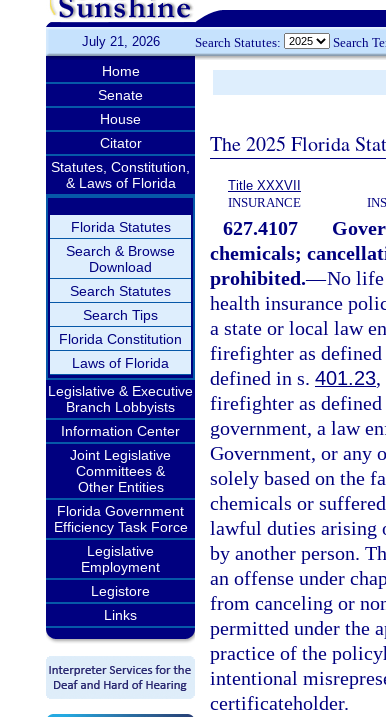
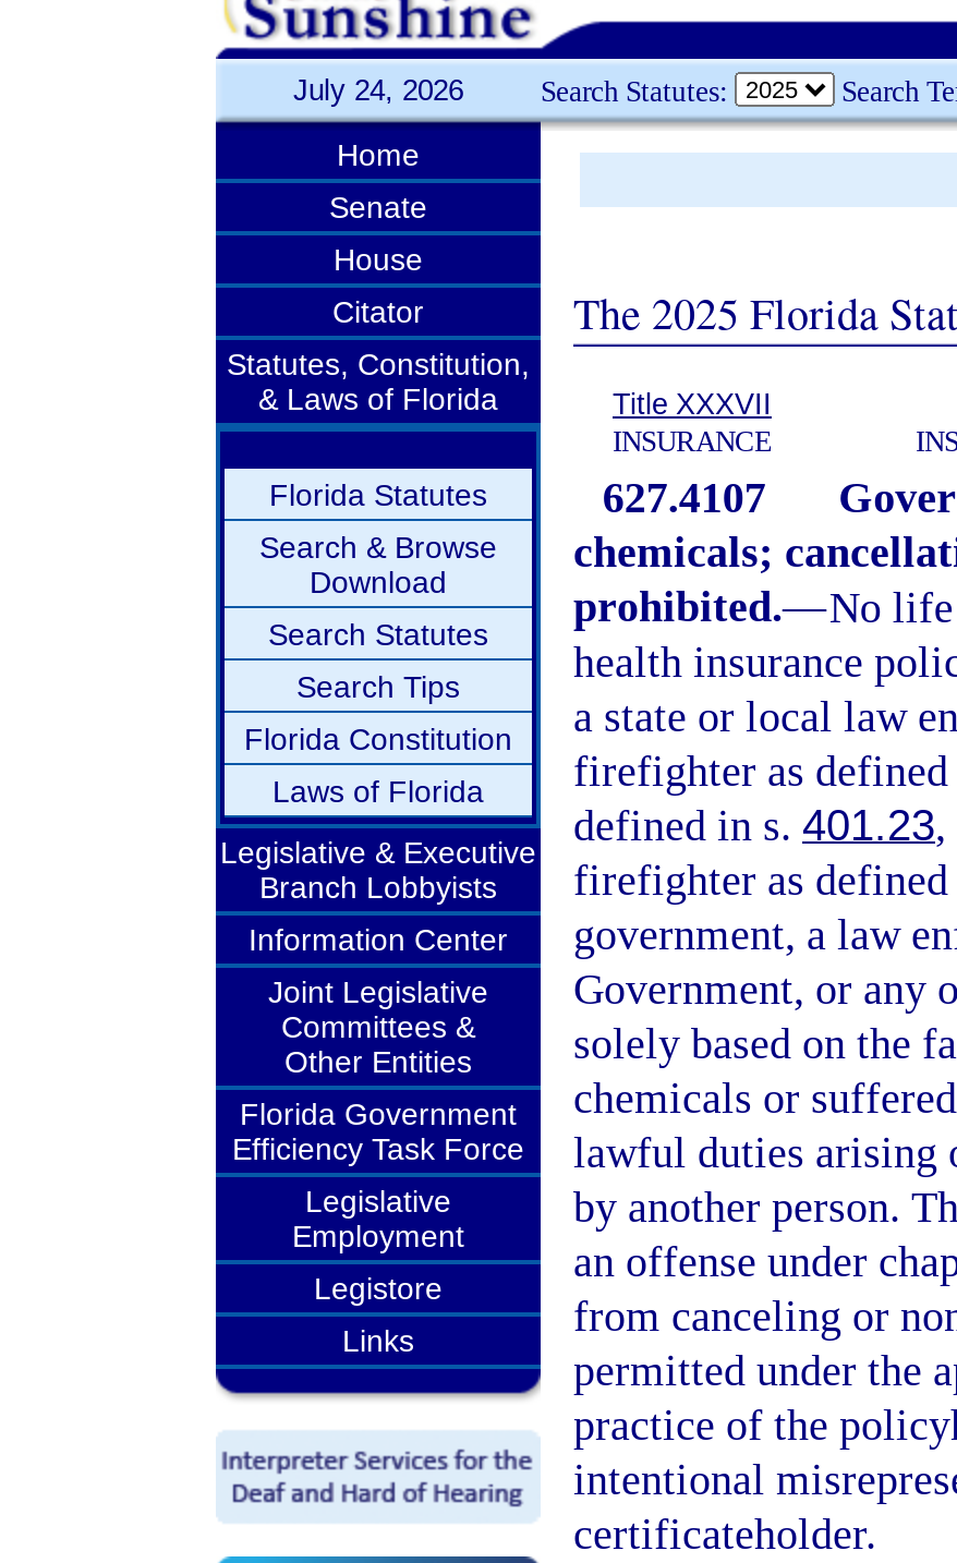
[81,34,159,49] July 21, 2026 -> [293,74,463,107] July 24, 2026

